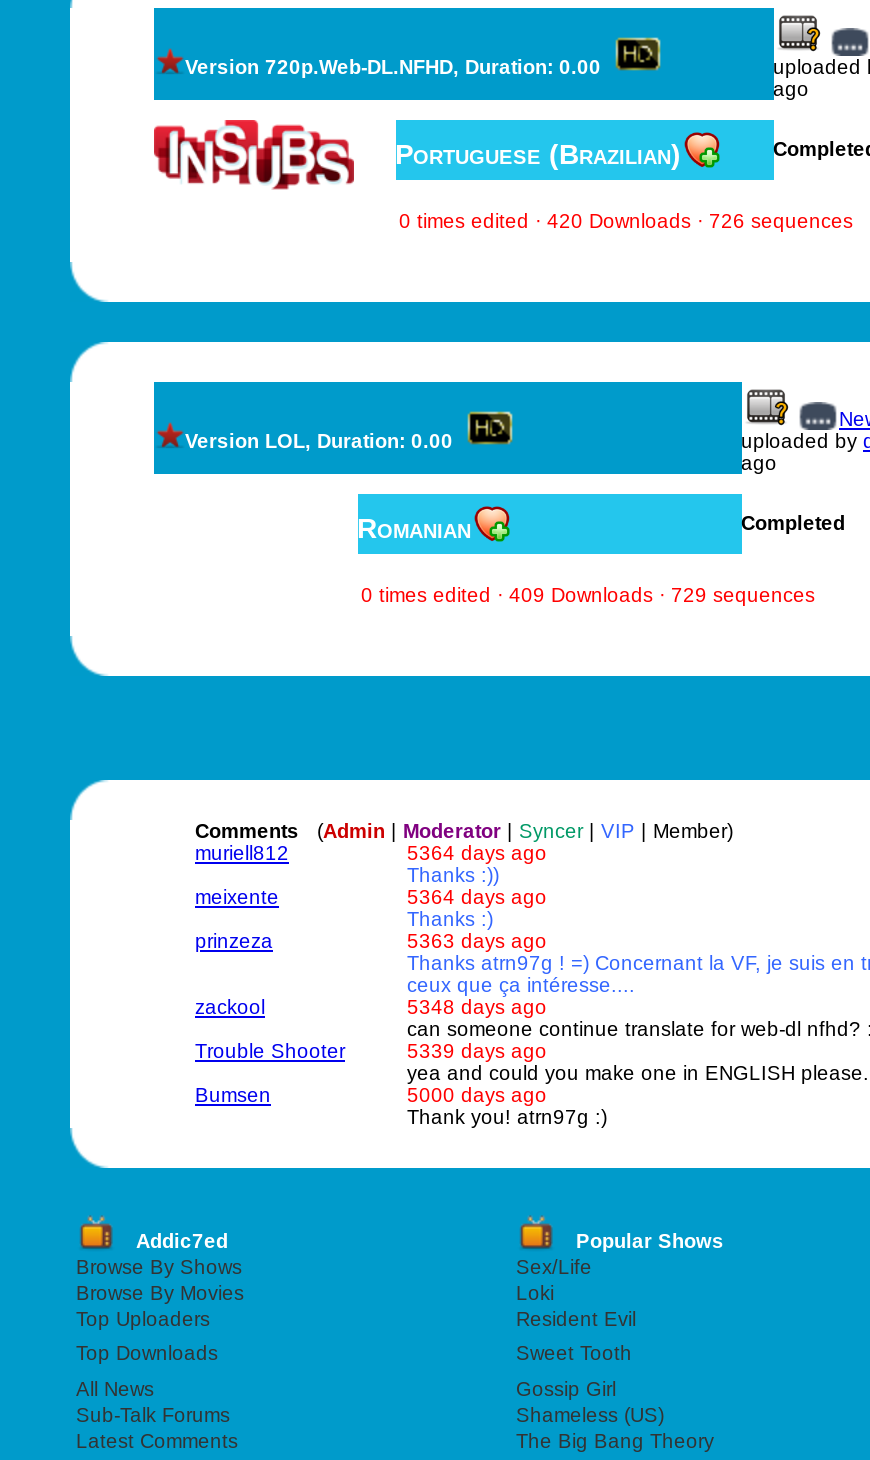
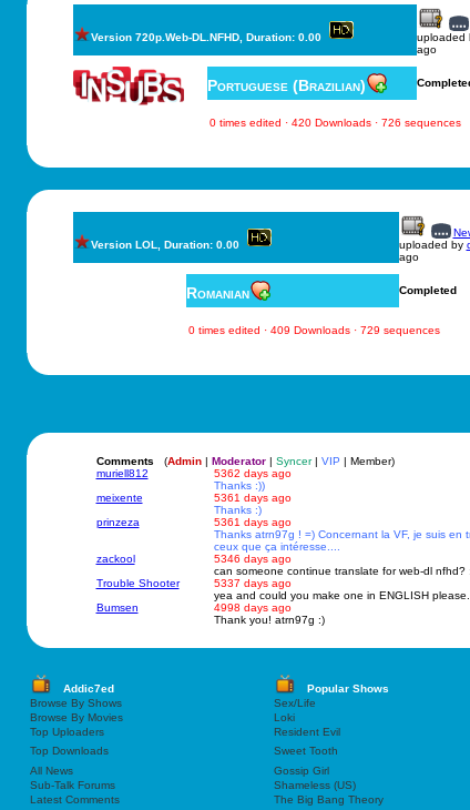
[407,842,547,864] 5364 days ago -> [213,467,291,479] 5362 days ago
[407,886,547,908] 5364 days ago -> [213,492,291,504] 5361 days ago
[407,930,547,952] 5363 days ago -> [213,516,291,528] 5361 days ago
[407,996,547,1018] 5348 days ago -> [213,553,291,565] 5346 days ago
[407,1040,547,1062] 5339 days ago -> [213,577,291,589] 5337 days ago
[407,1084,547,1106] 5000 days ago -> [213,601,291,614] 4998 days ago

